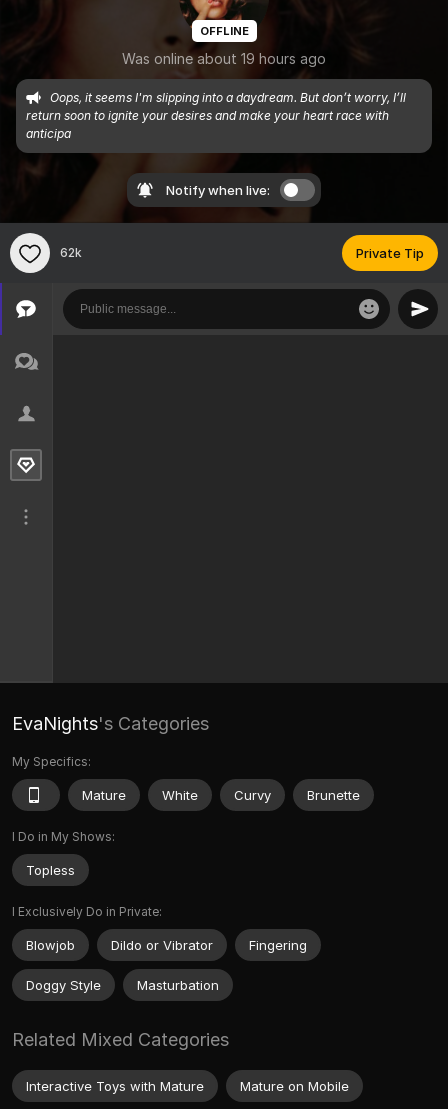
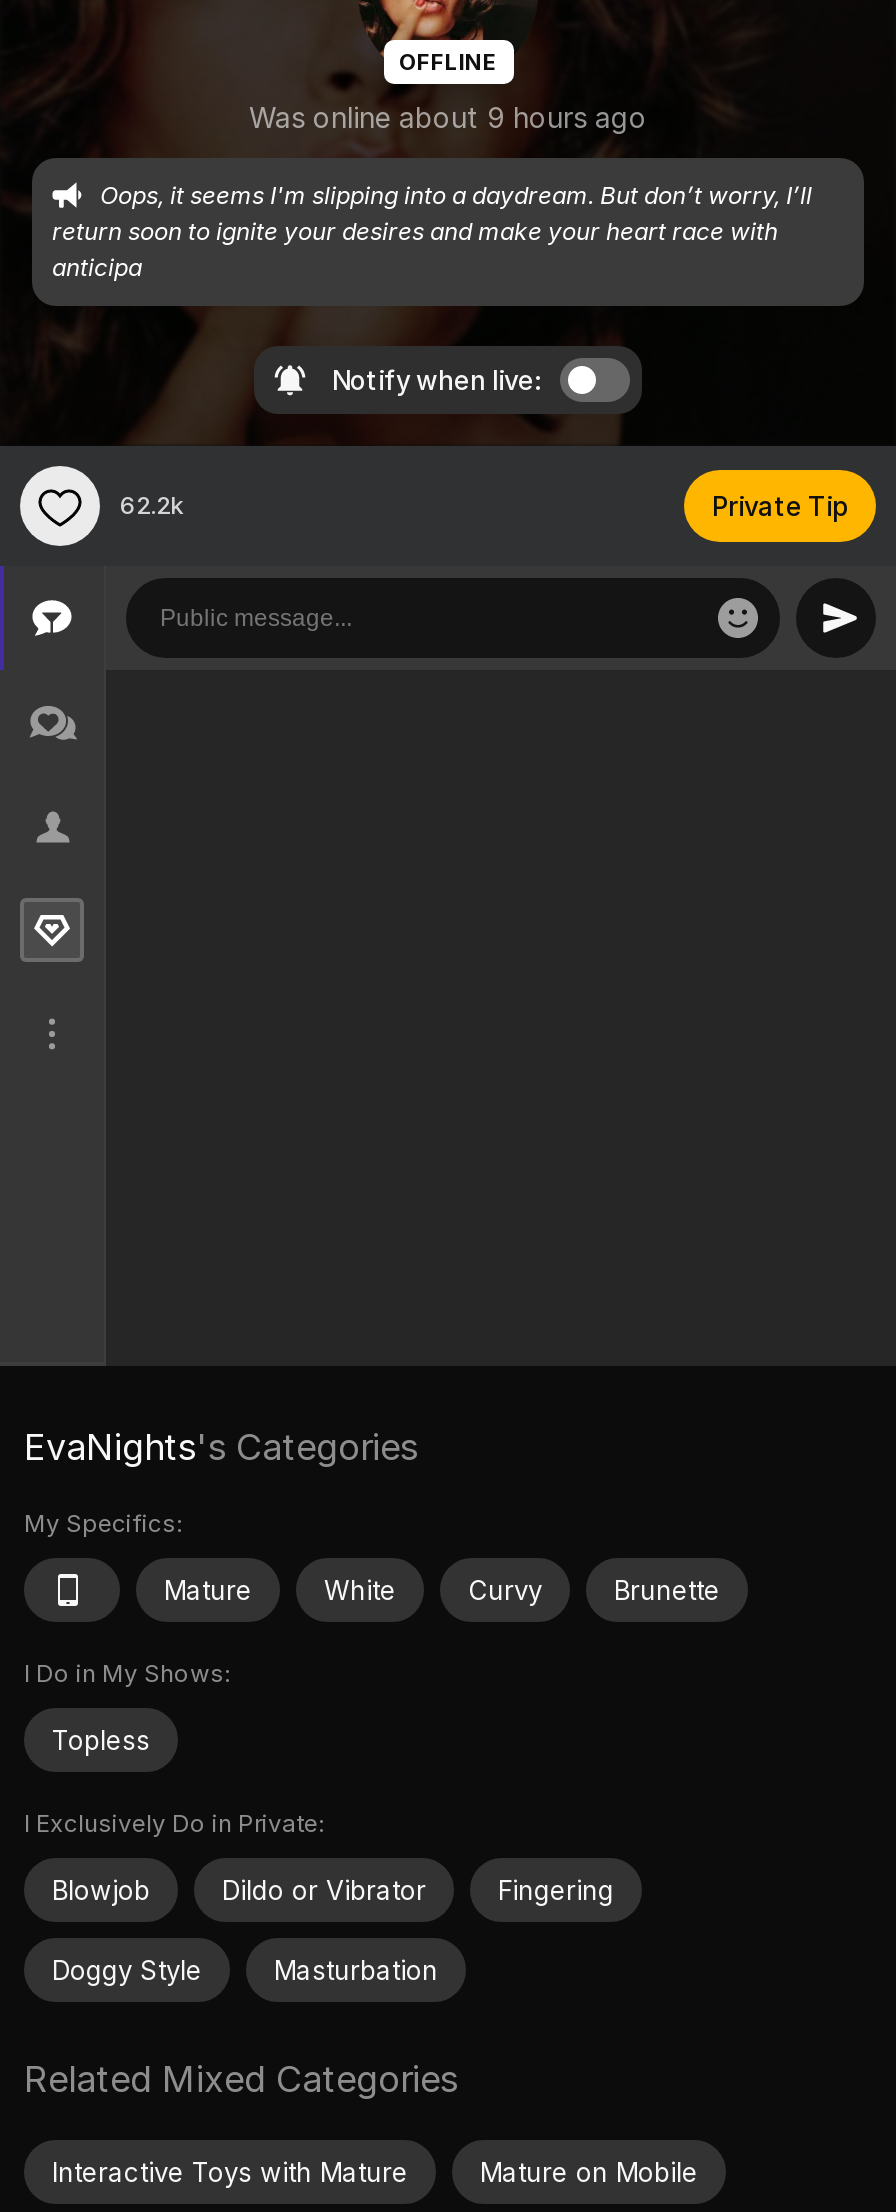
[122,50,326,67] Was online about 19 hours ago -> [249,100,647,134] Was online about 9 hours ago
[60,245,82,260] 62k -> [120,490,184,520] 62.2k

